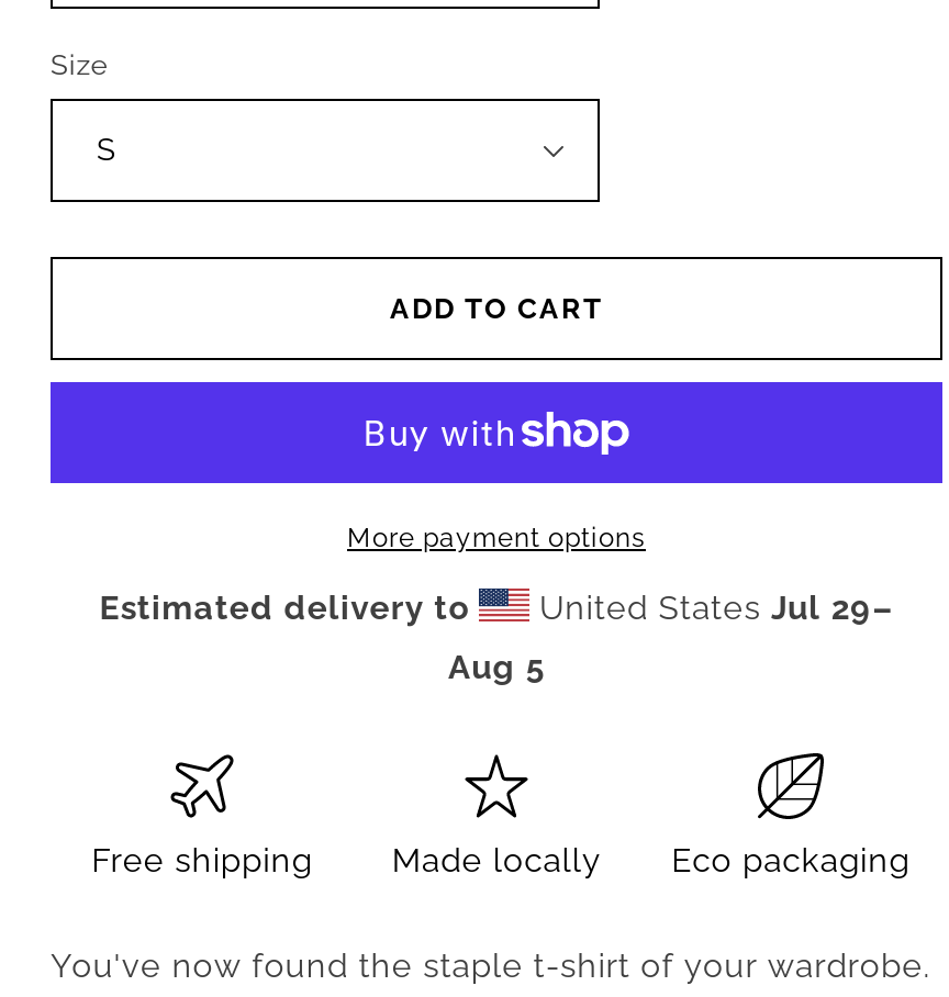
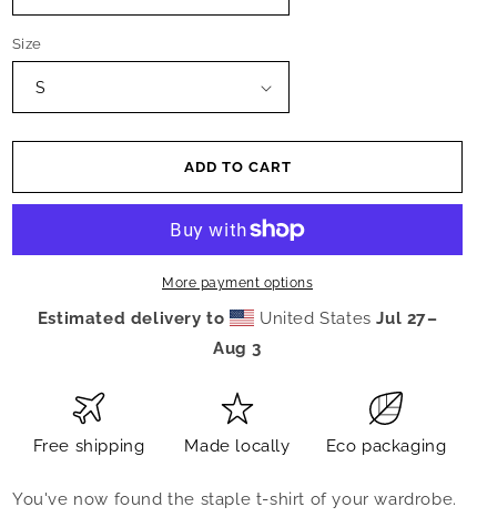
[529,587,894,627] United States Jul 29– -> [255,308,437,328] United States Jul 27–
[448,647,545,686] Aug 5 -> [213,338,262,358] Aug 3

